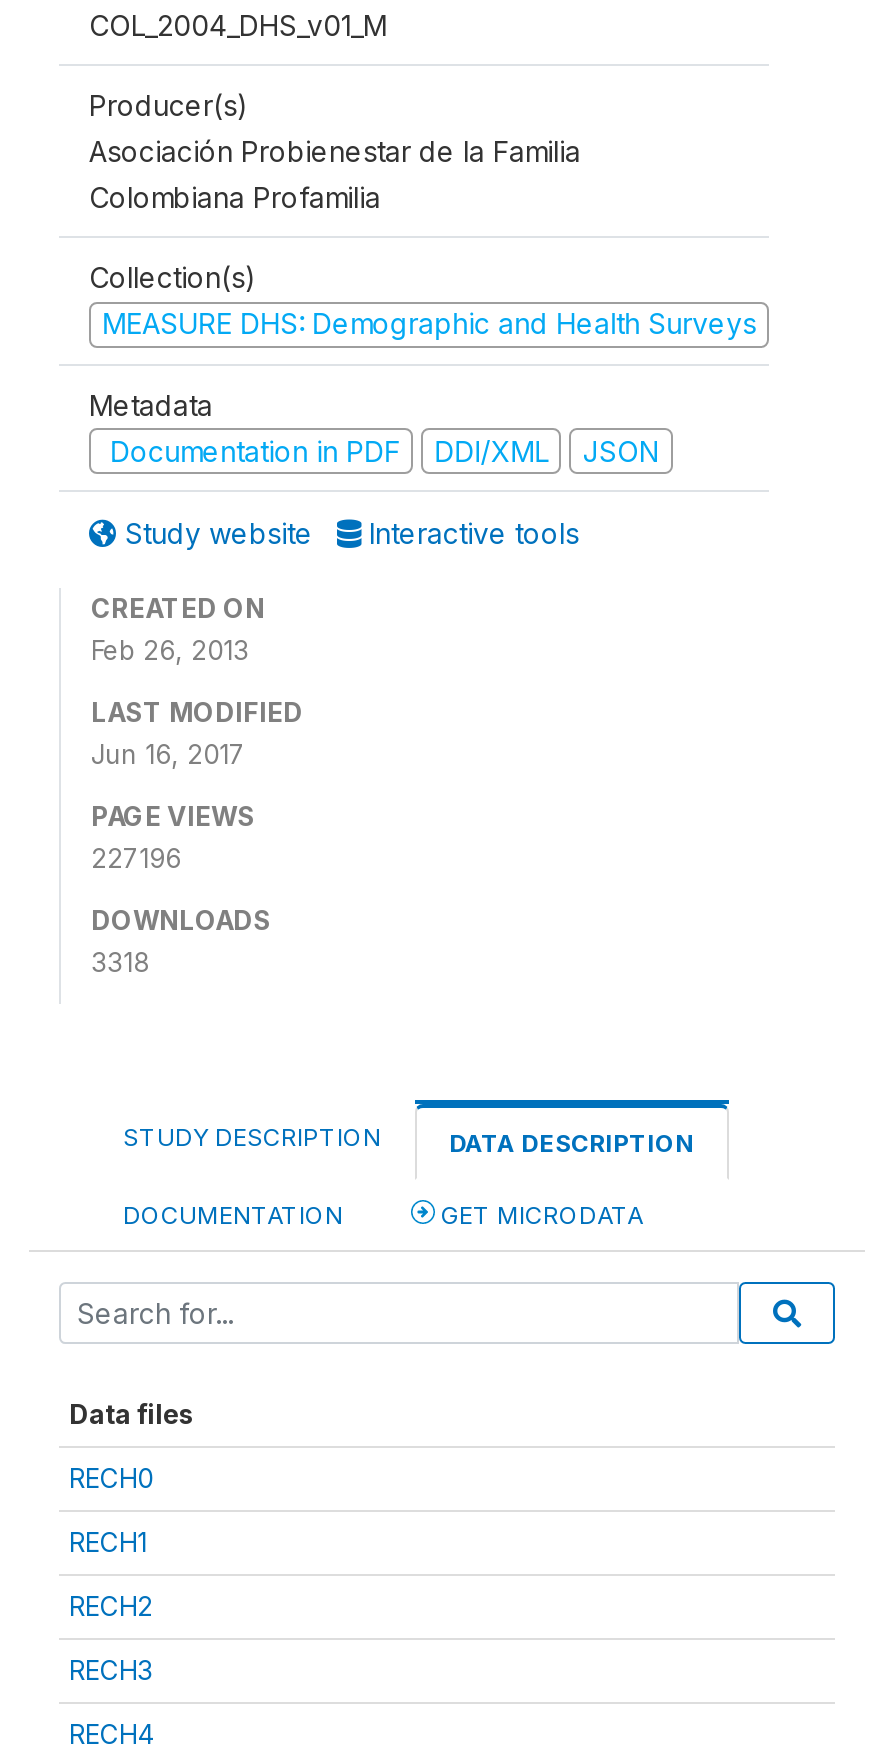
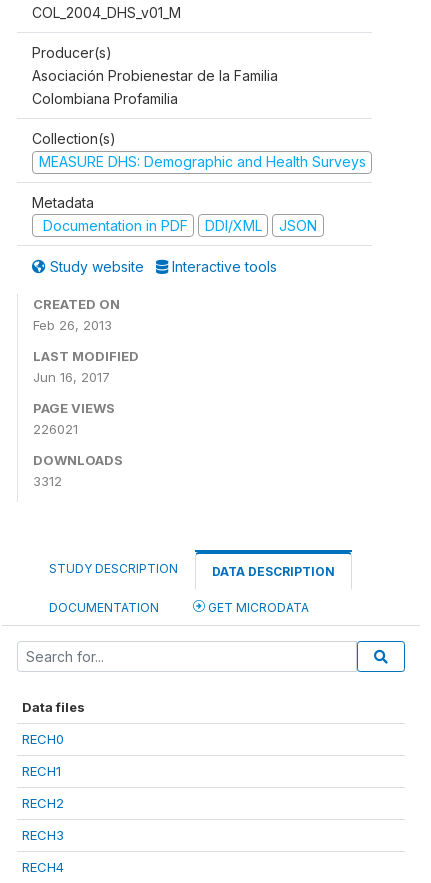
[91,842,181,874] 227196 -> [33,421,78,437] 226021
[91,946,149,978] 3318 -> [33,473,62,489] 3312

